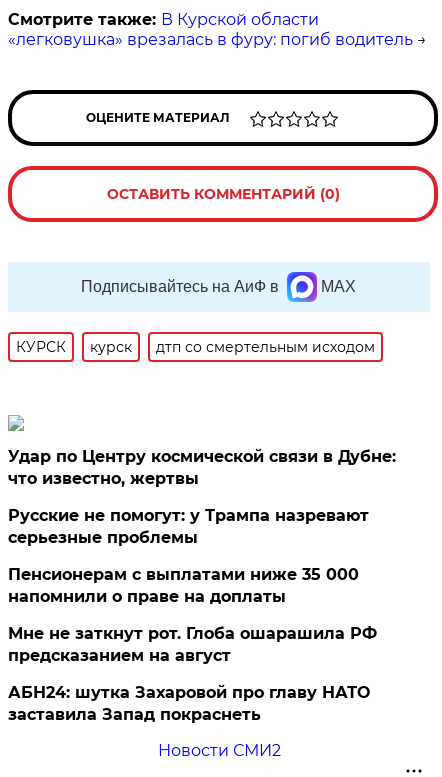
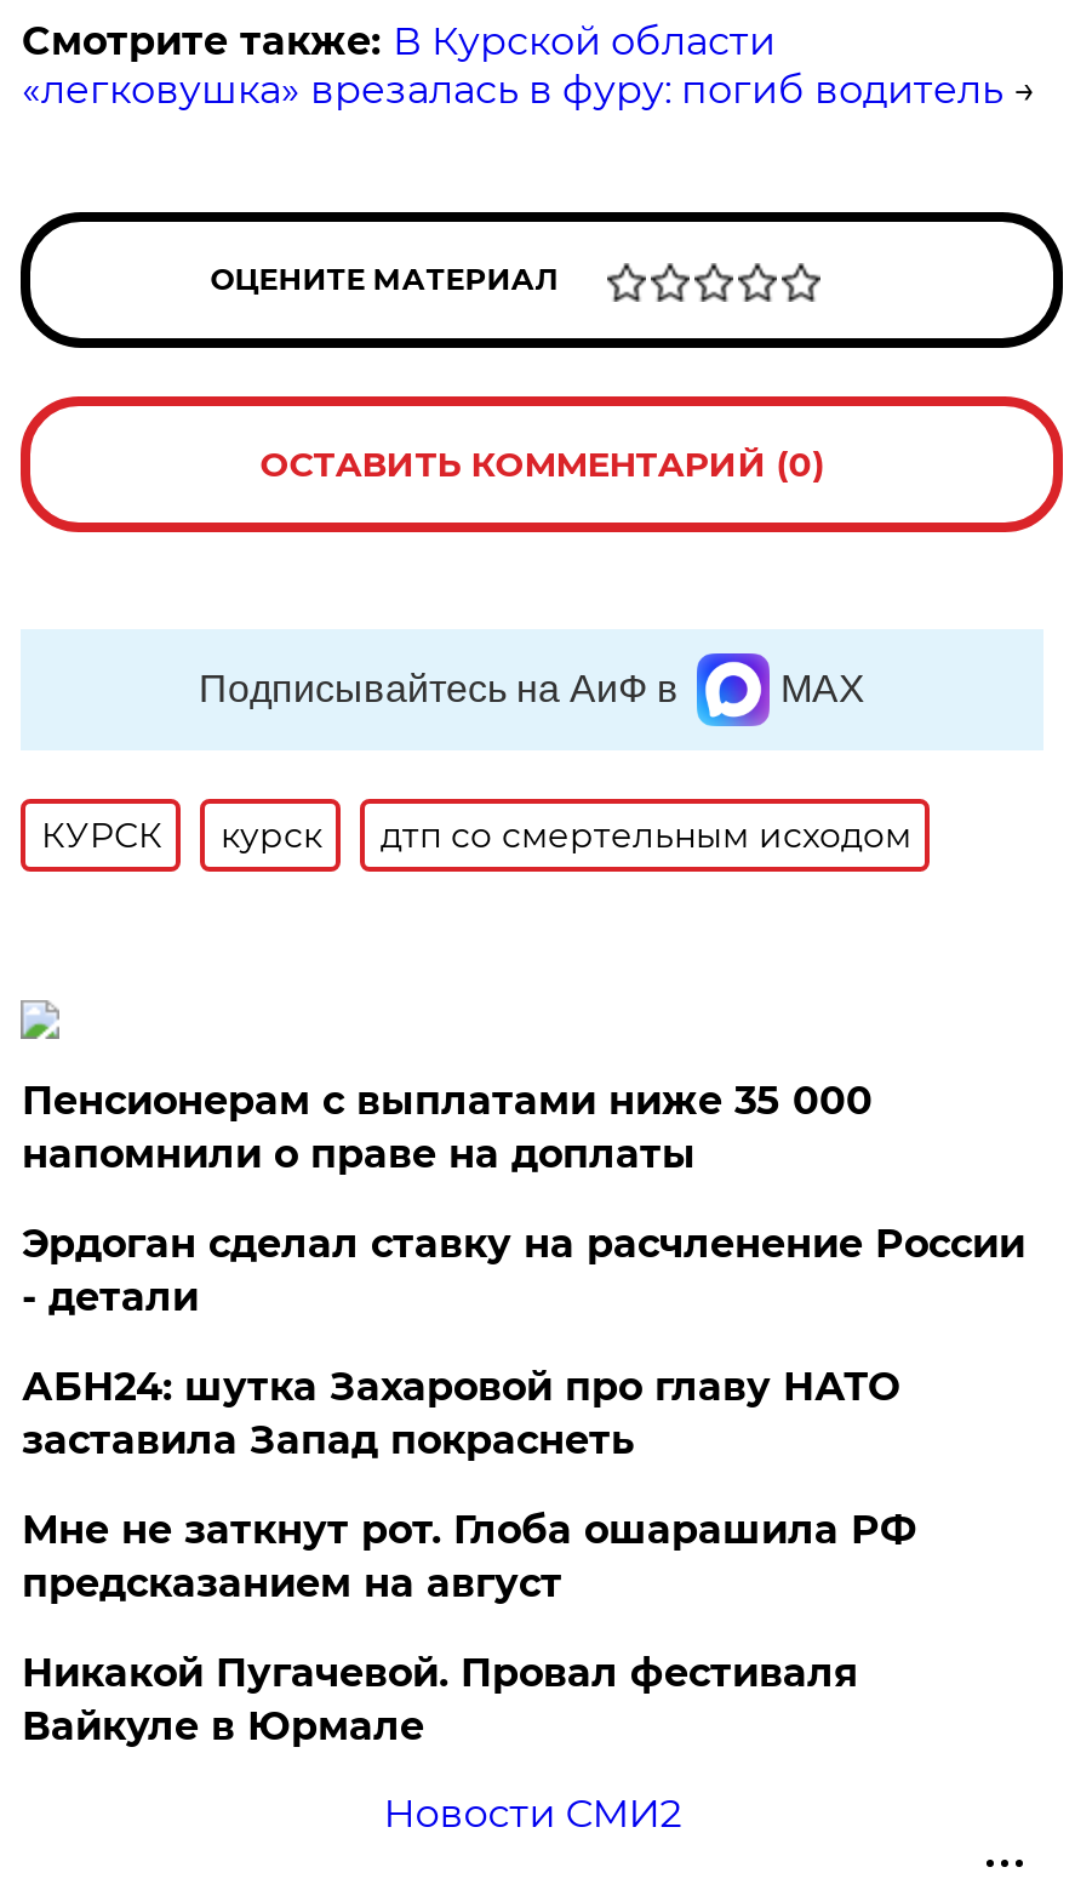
[8,447,396,547] Удар по Центру космической связи в Дубне: | что известно, жертвы | Русские не помогут: у Трампа назревают | серьезные проблемы -> none
moved [8,565,359,606] -> [22,1078,872,1177]: Пенсионерам с выплатами ниже 35 000 | напомнили о праве на доплаты
none -> [22,1221,1025,1320] Эрдоган сделал ставку на расчленение России | - детали
none -> [22,1650,858,1749] Никакой Пугачевой. Провал фестиваля | Вайкуле в Юрмале
moved [8,683,370,724] -> [22,1364,899,1463]: АБН24: шутка Захаровой про главу НАТО | заставила Запад покраснеть

